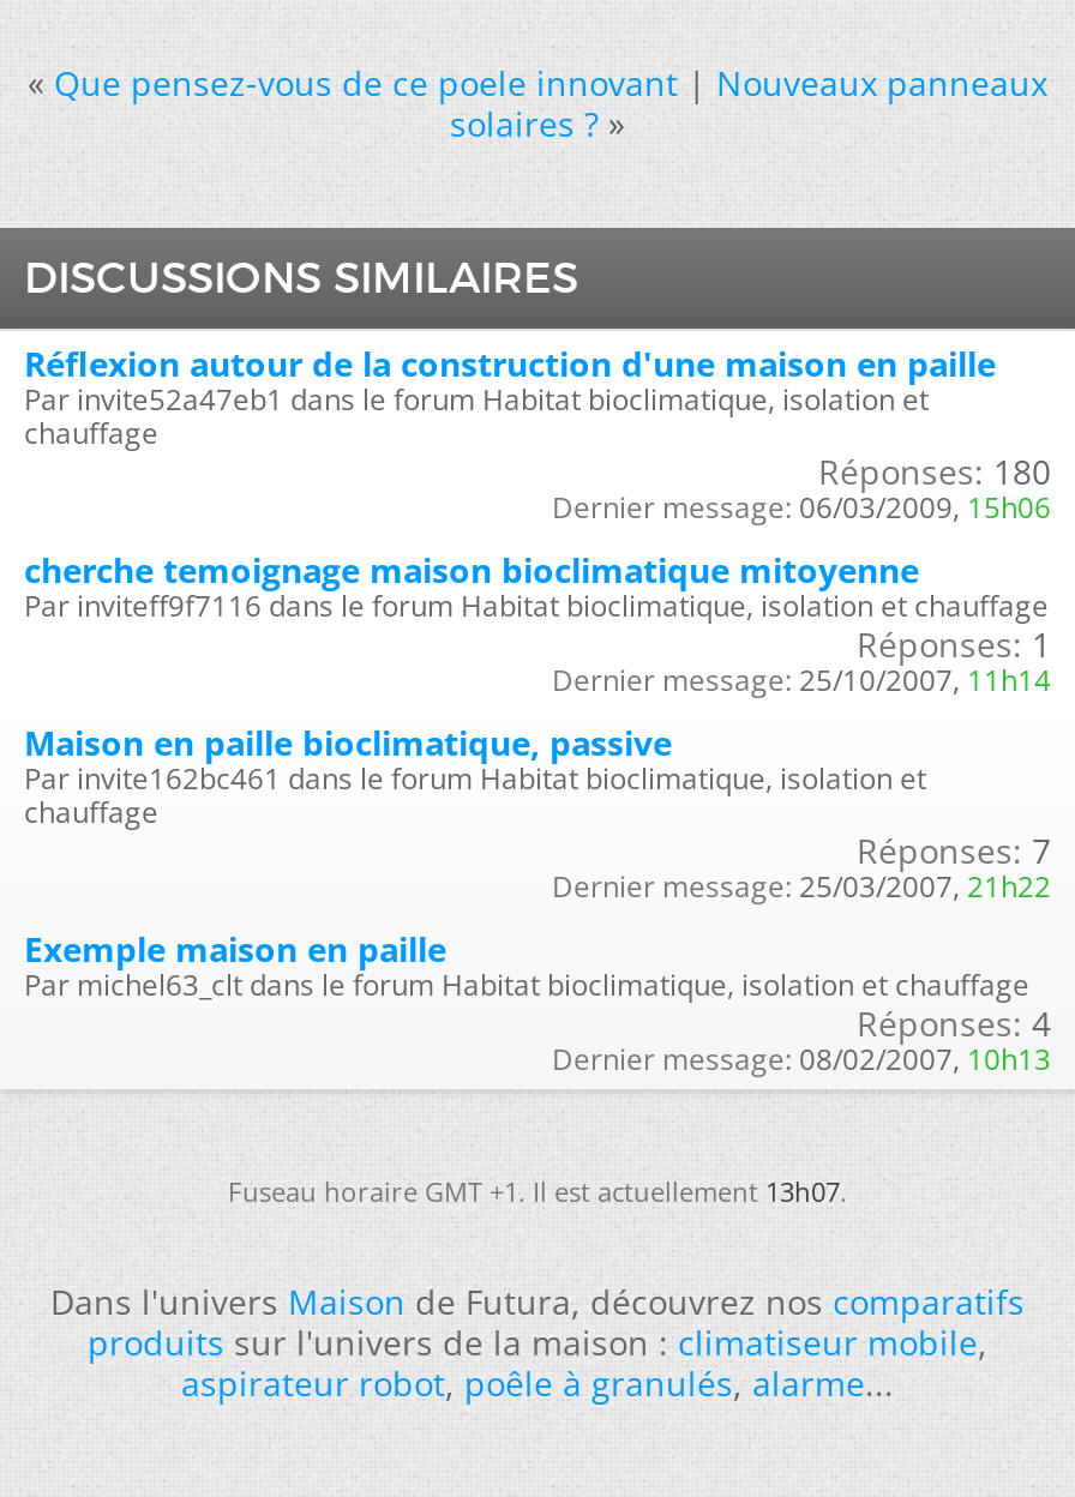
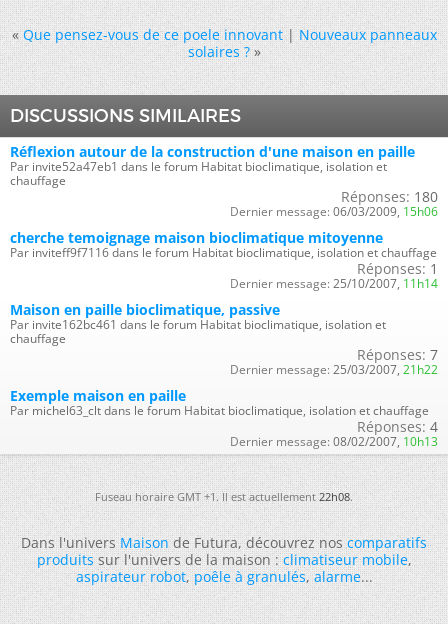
[228,1173,847,1209] Fuseau horaire GMT +1. Il est actuellement 13h07. -> [95,489,353,504] Fuseau horaire GMT +1. Il est actuellement 22h08.

